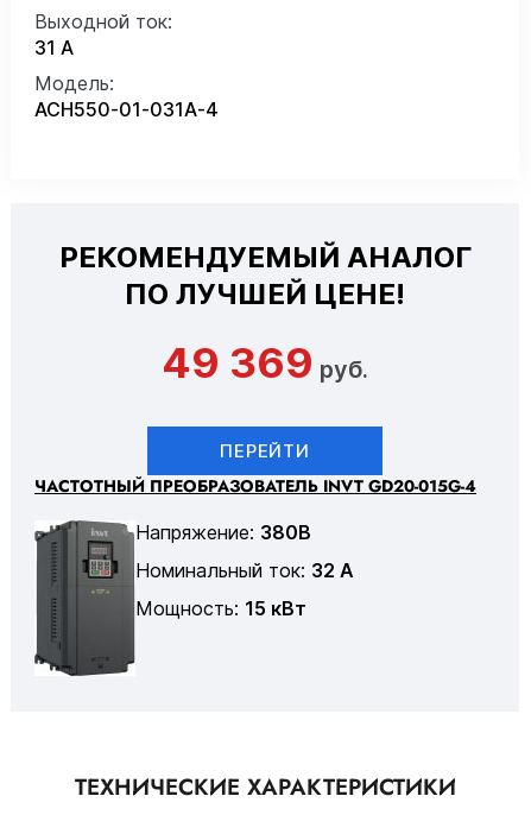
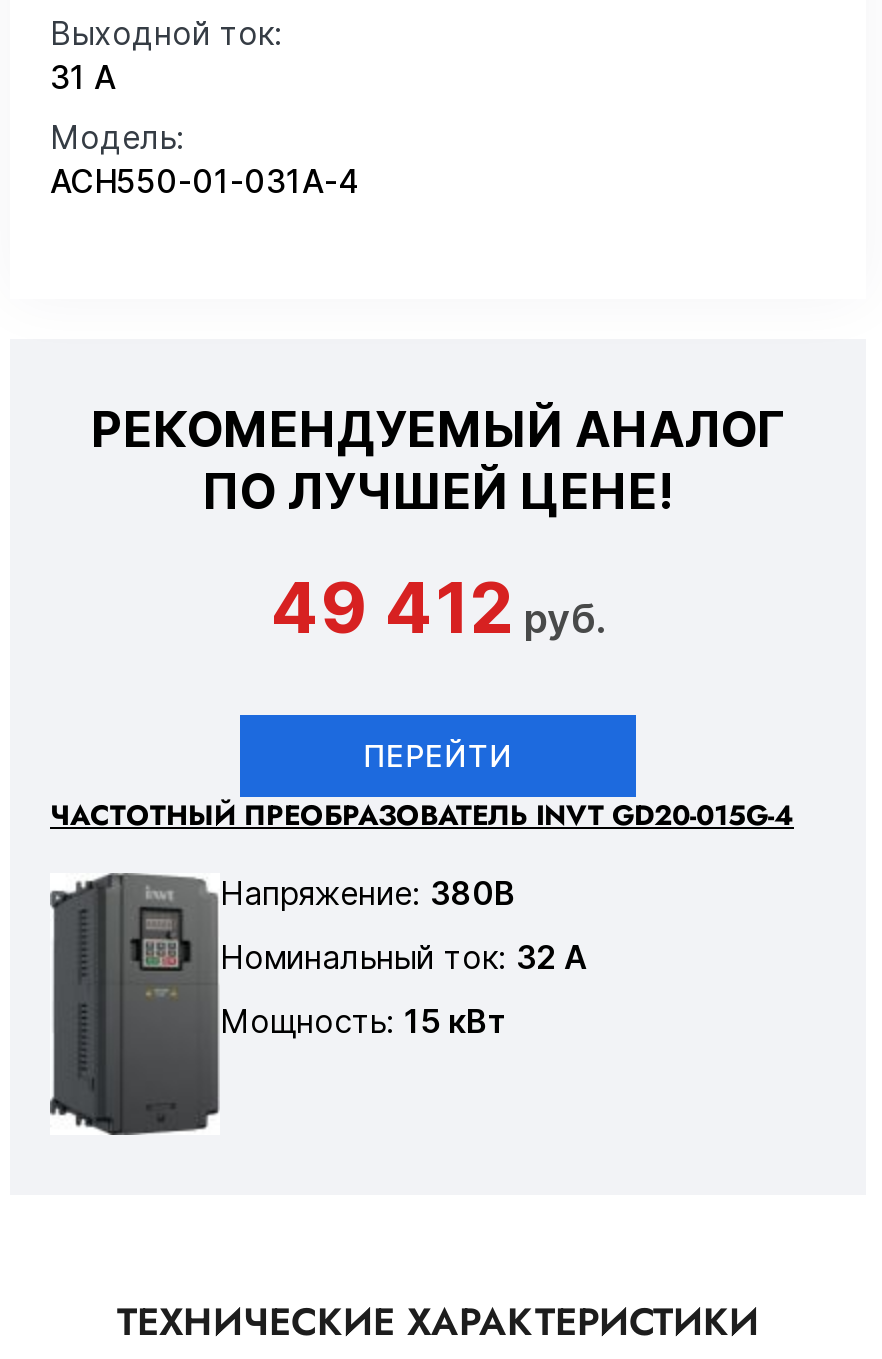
[162,337,368,387] 49 369 руб. -> [271,564,605,648] 49 412 руб.

